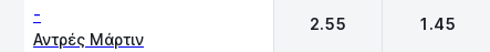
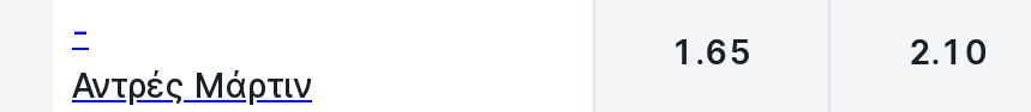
[310,14,456,33] 2.55 | 1.45 -> [671,31,988,71] 1.65 | 2.10

